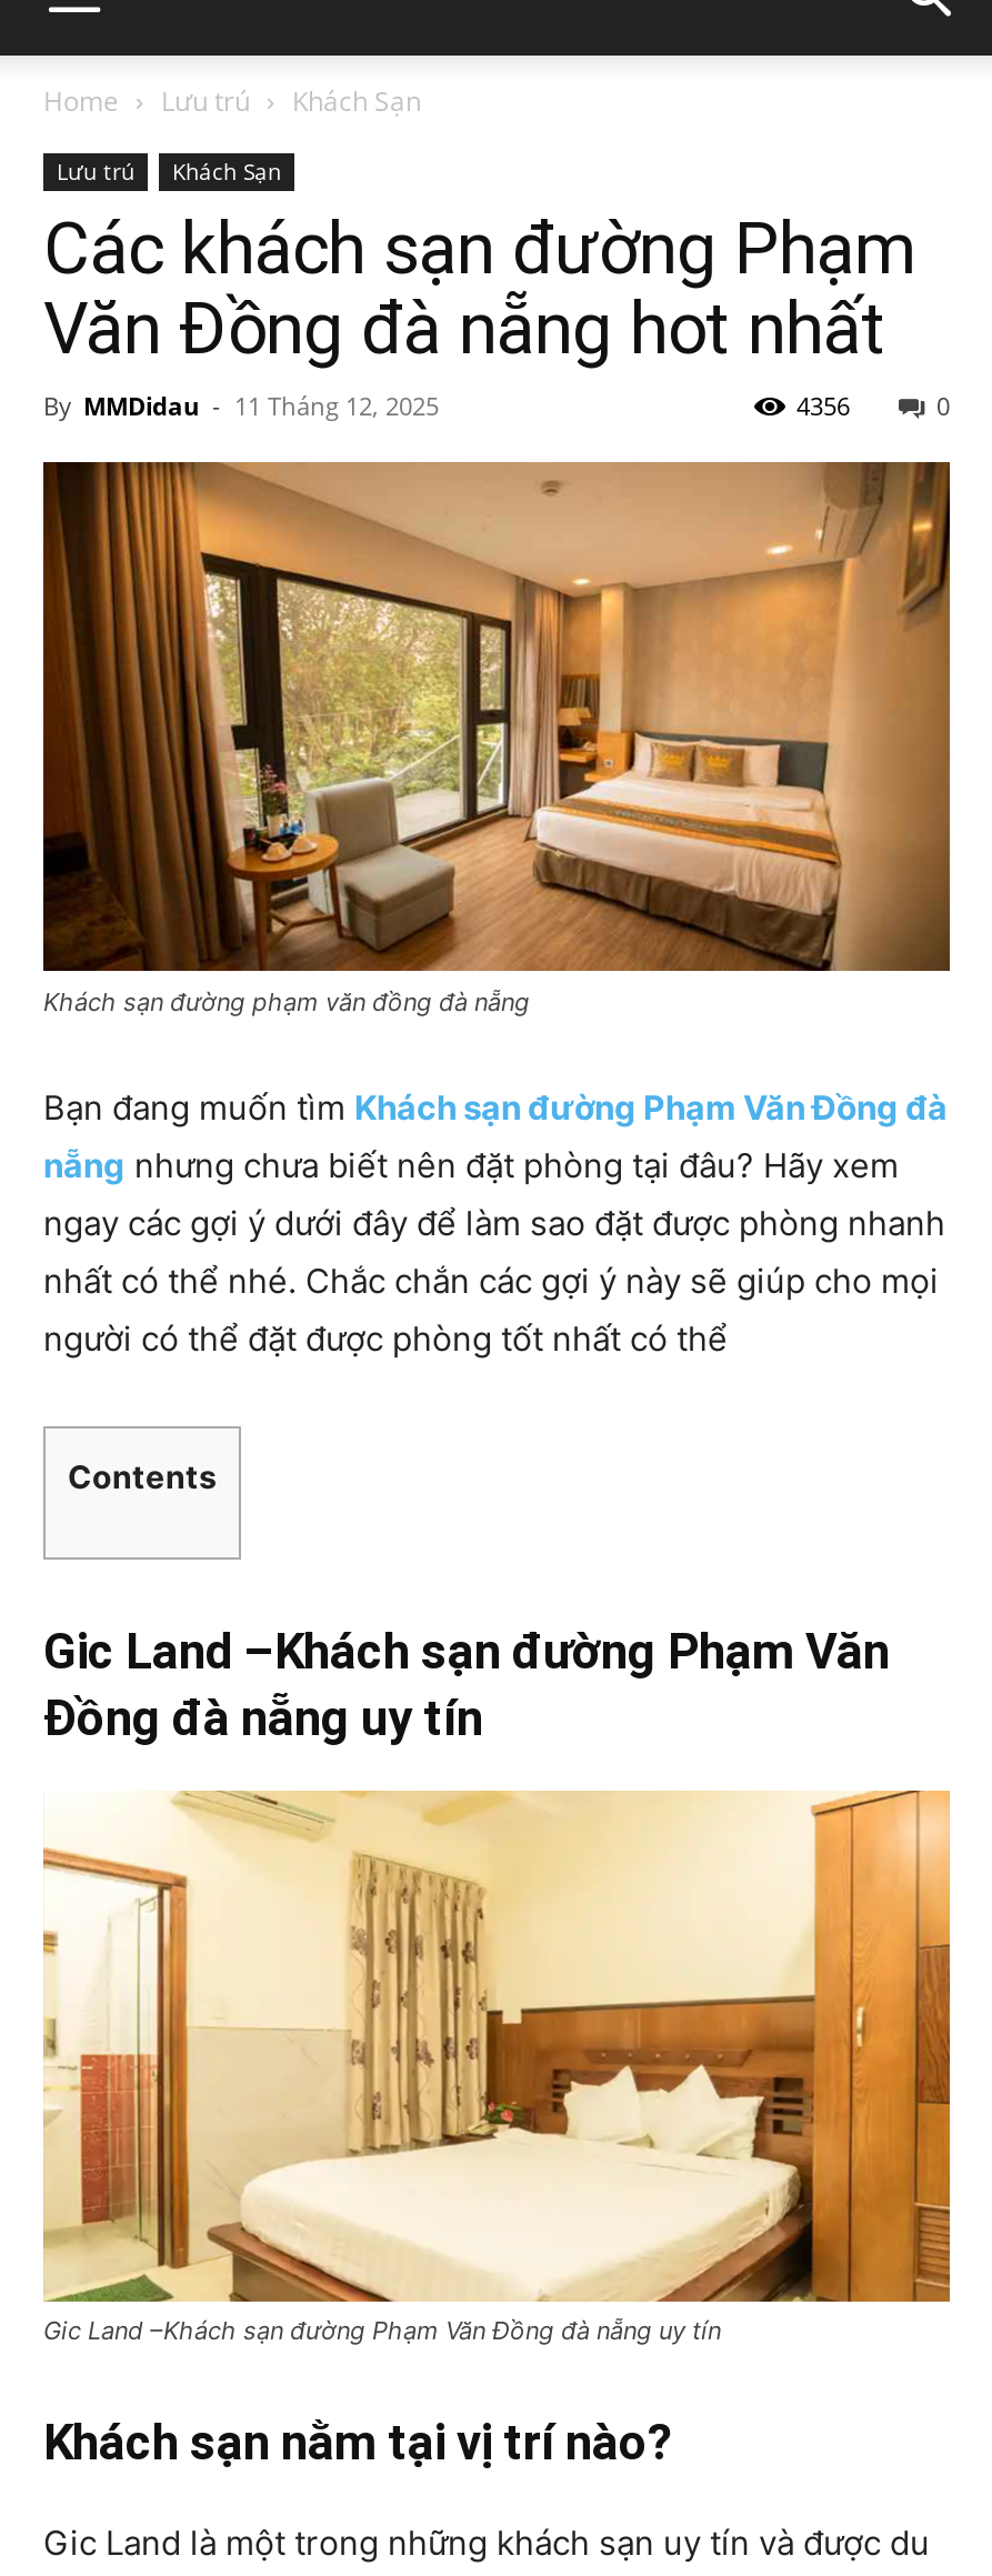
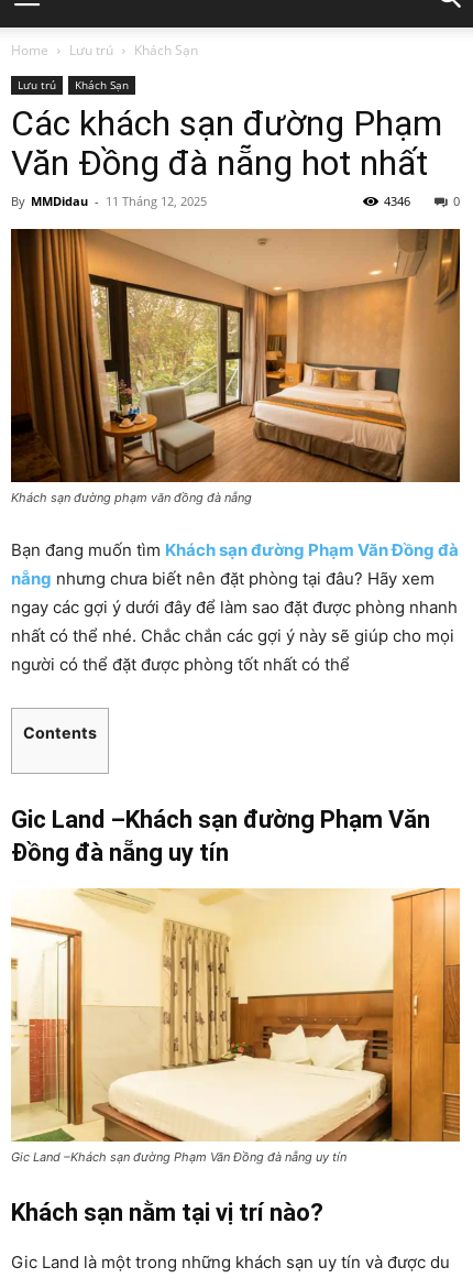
[796,389,850,422] 4356 -> [384,193,410,209] 4346

